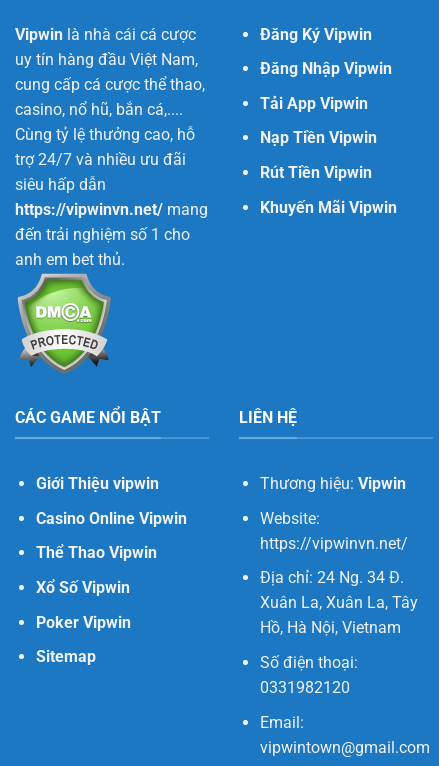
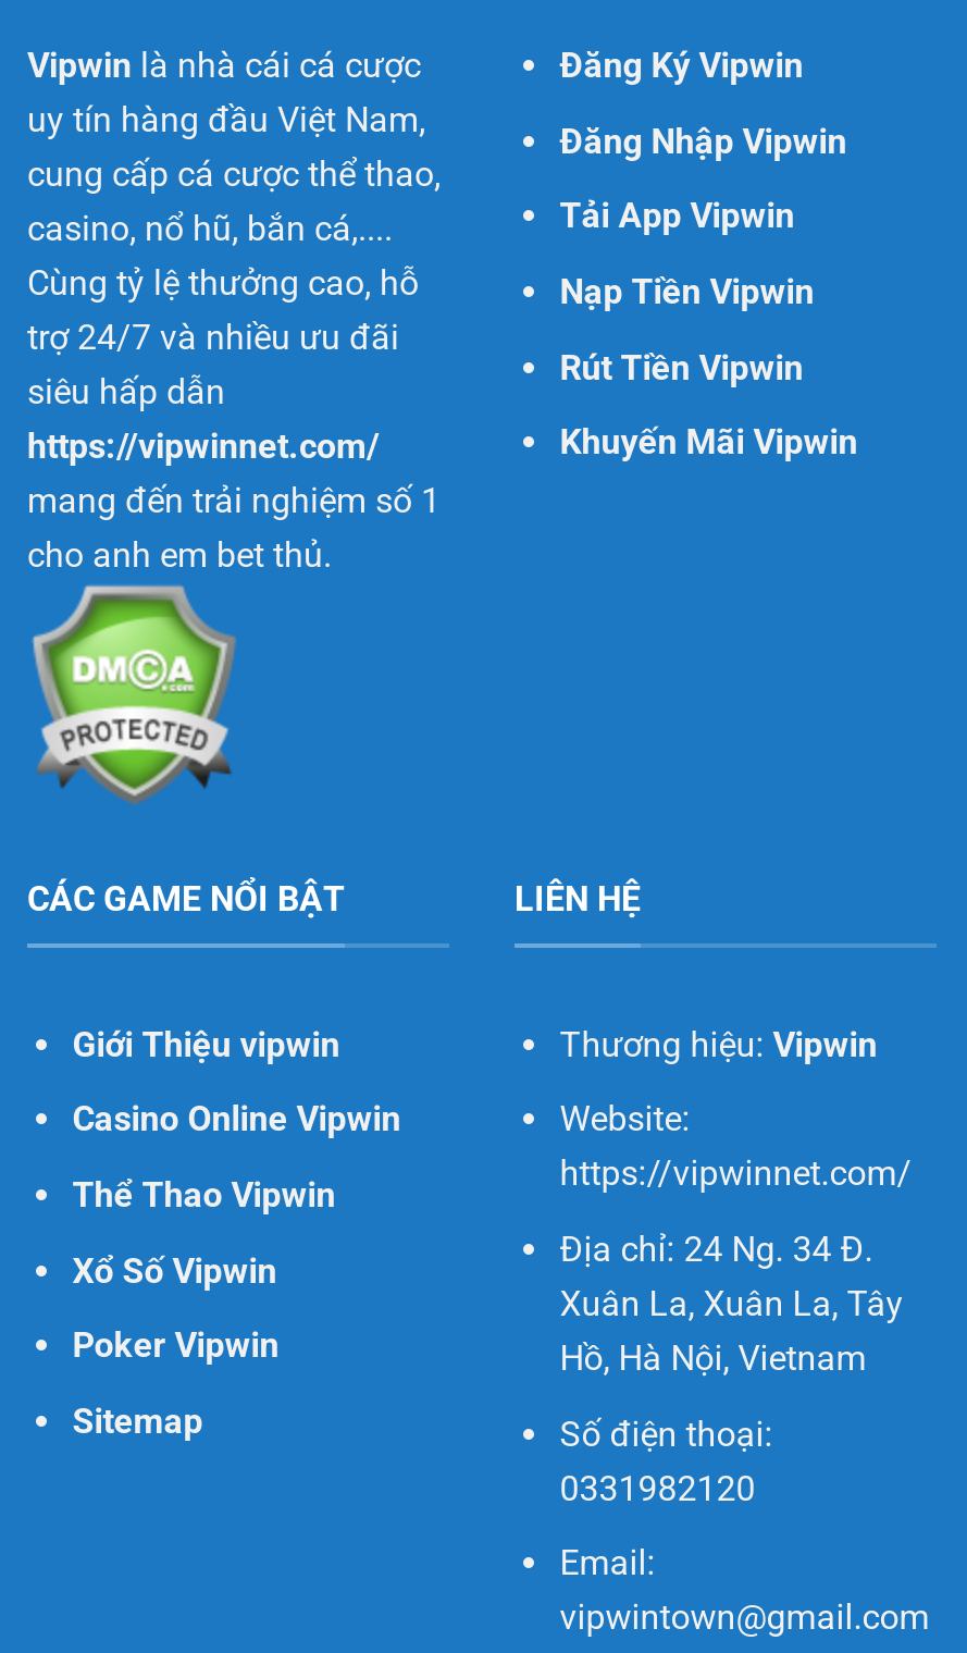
[15,200,208,269] https://vipwinvn.net/ mang | đến trải nghiệm số 1 cho | anh em bet thủ. -> [27,426,441,576] https://vipwinnet.com/ | mang đến trải nghiệm số 1 | cho anh em bet thủ.
[260,534,408,553] https://vipwinvn.net/ -> [560,1153,912,1194] https://vipwinnet.com/

